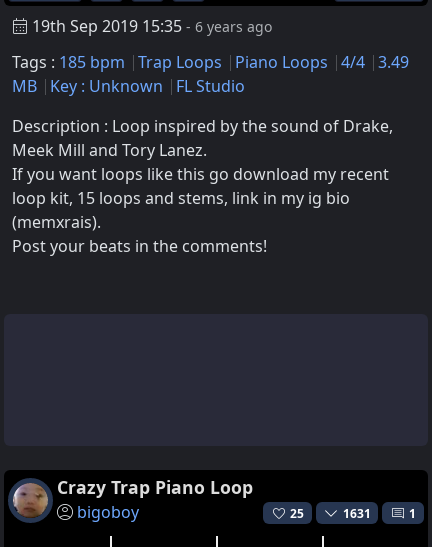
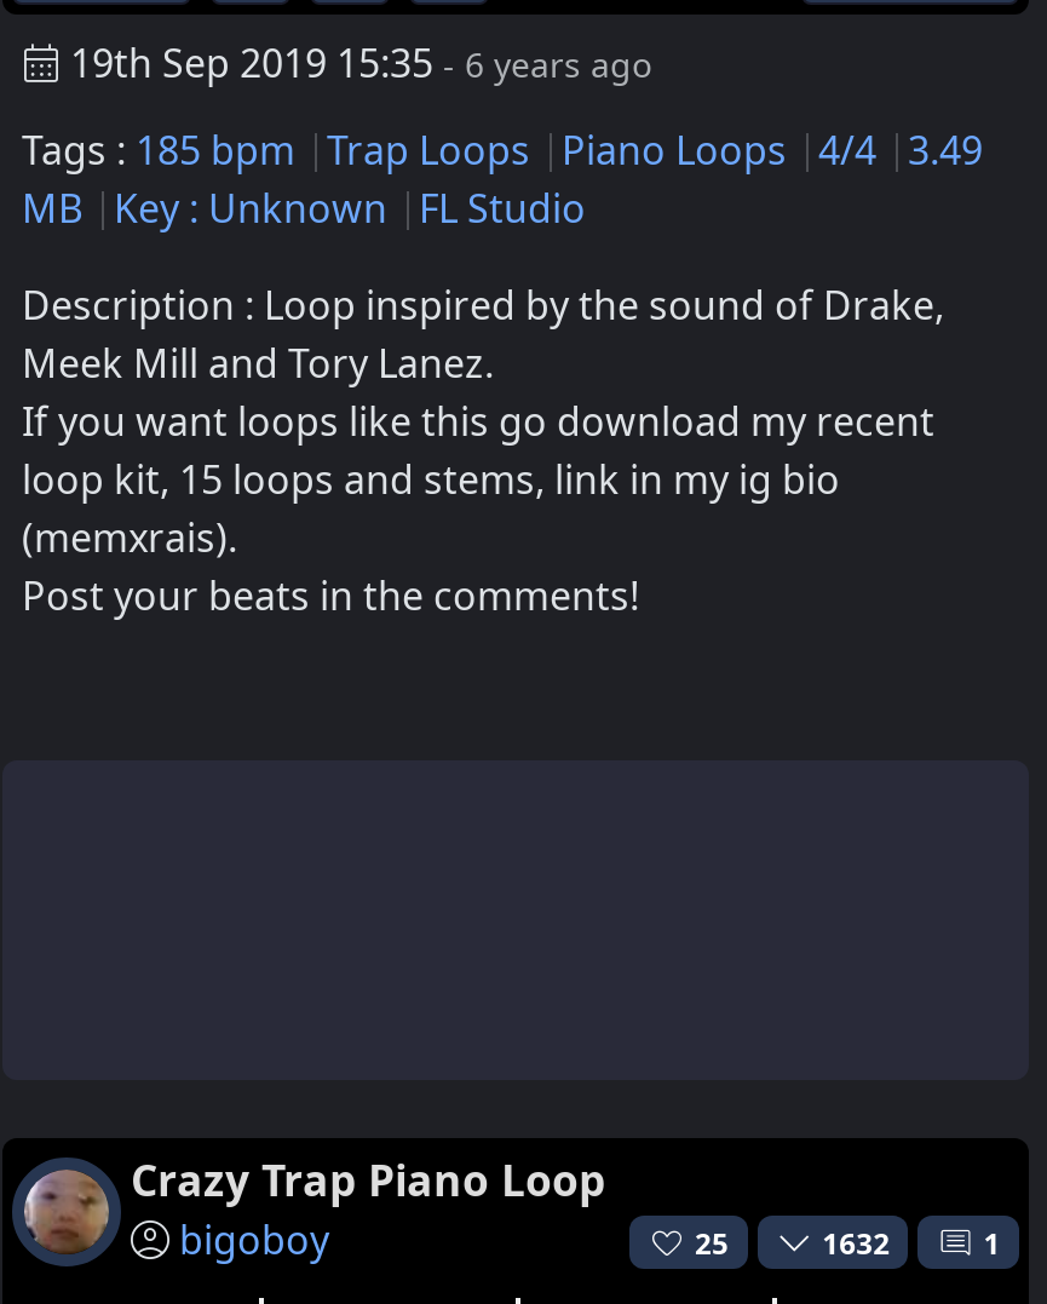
[343,505,371,522] 1631 -> [822,1222,890,1263] 1632

